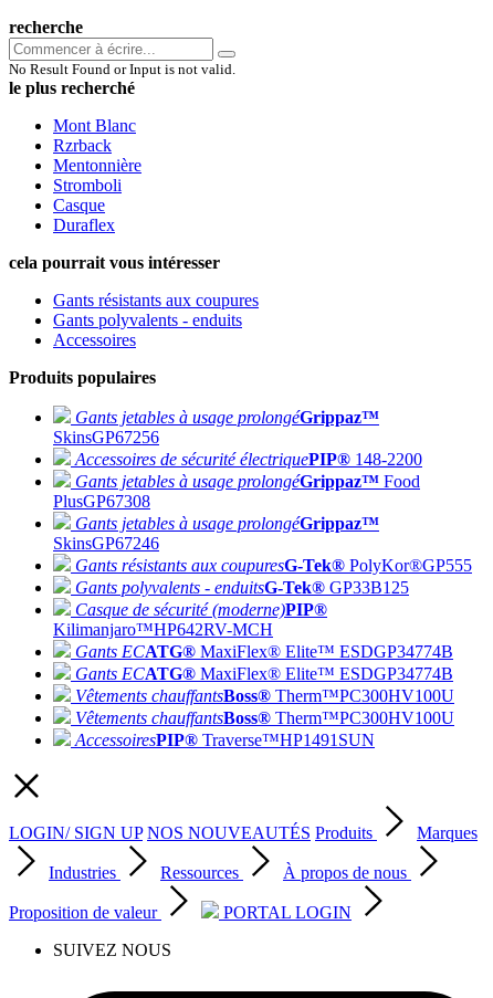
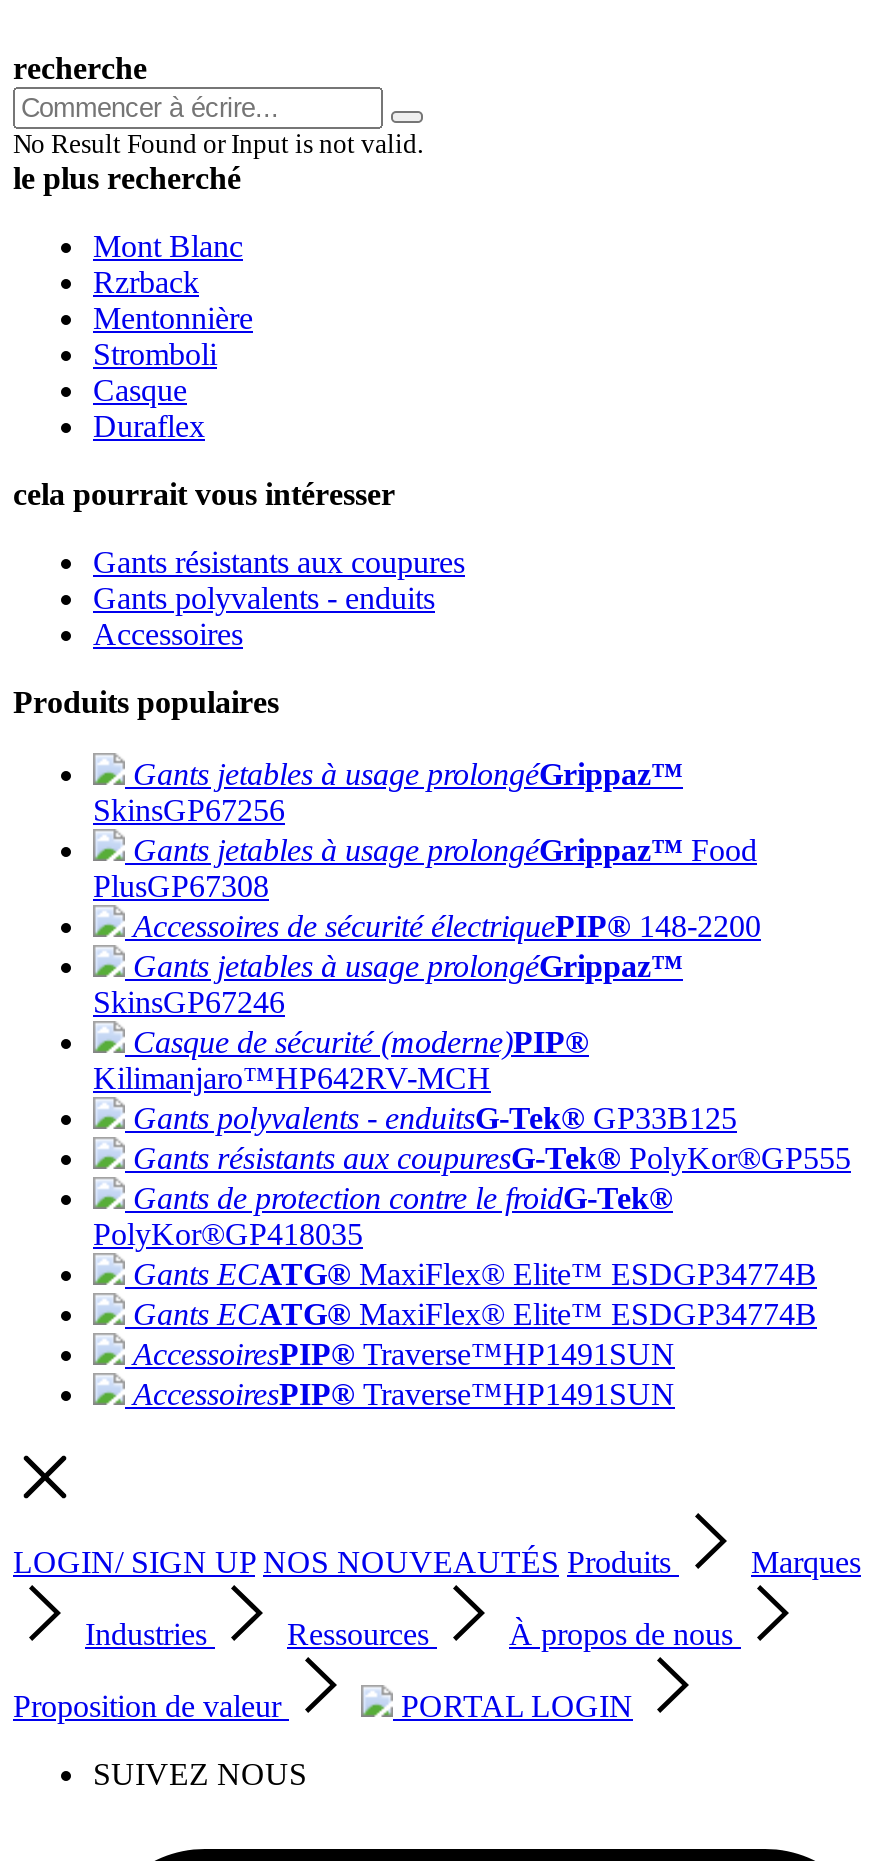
moved [75,450,422,469] -> [133,909,761,943]: Accessoires de sécurité électriquePIP® 148-2200
moved [53,472,420,511] -> [93,833,757,903]: Gants jetables à usage prolongéGrippaz™ Food | PlusGP67308
moved [75,556,472,597] -> [133,1101,851,1175]: Gants résistants aux coupuresG-Tek® PolyKor®GP555 | Gants polyvalents - enduitsG-Tek® GP33B125
moved [53,600,327,639] -> [93,1025,589,1095]: Casque de sécurité (moderne)PIP® | Kilimanjaro™HP642RV-MCH
none -> [93,1181,673,1251] Gants de protection contre le froidG-Tek® | PolyKor®GP418035
moved [75,642,453,683] -> [133,1257,817,1331]: Gants ECATG® MaxiFlex® Elite™ ESDGP34774B | Gants ECATG® MaxiFlex® Elite™ ESDGP34774B
[75,686,454,727] Vêtements chauffantsBoss® Therm™PC300HV100U | Vêtements chauffantsBoss® Therm™PC300HV100U -> [133,1337,675,1371] AccessoiresPIP® Traverse™HP1491SUN

